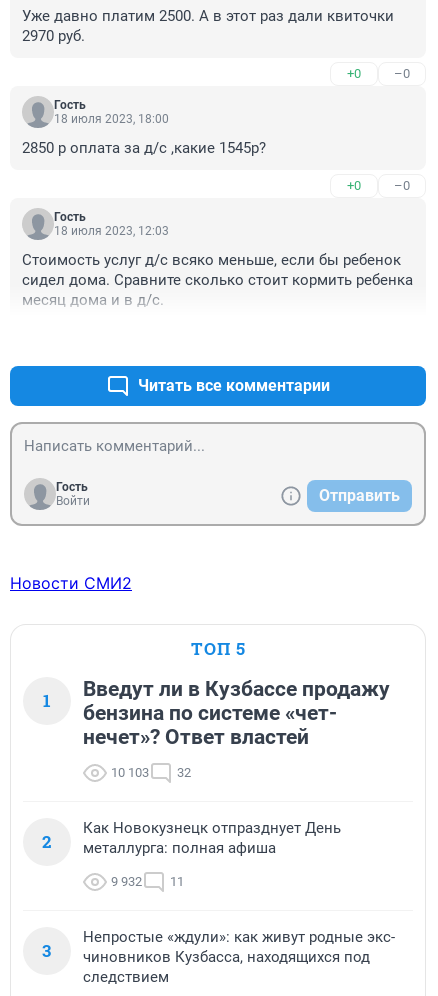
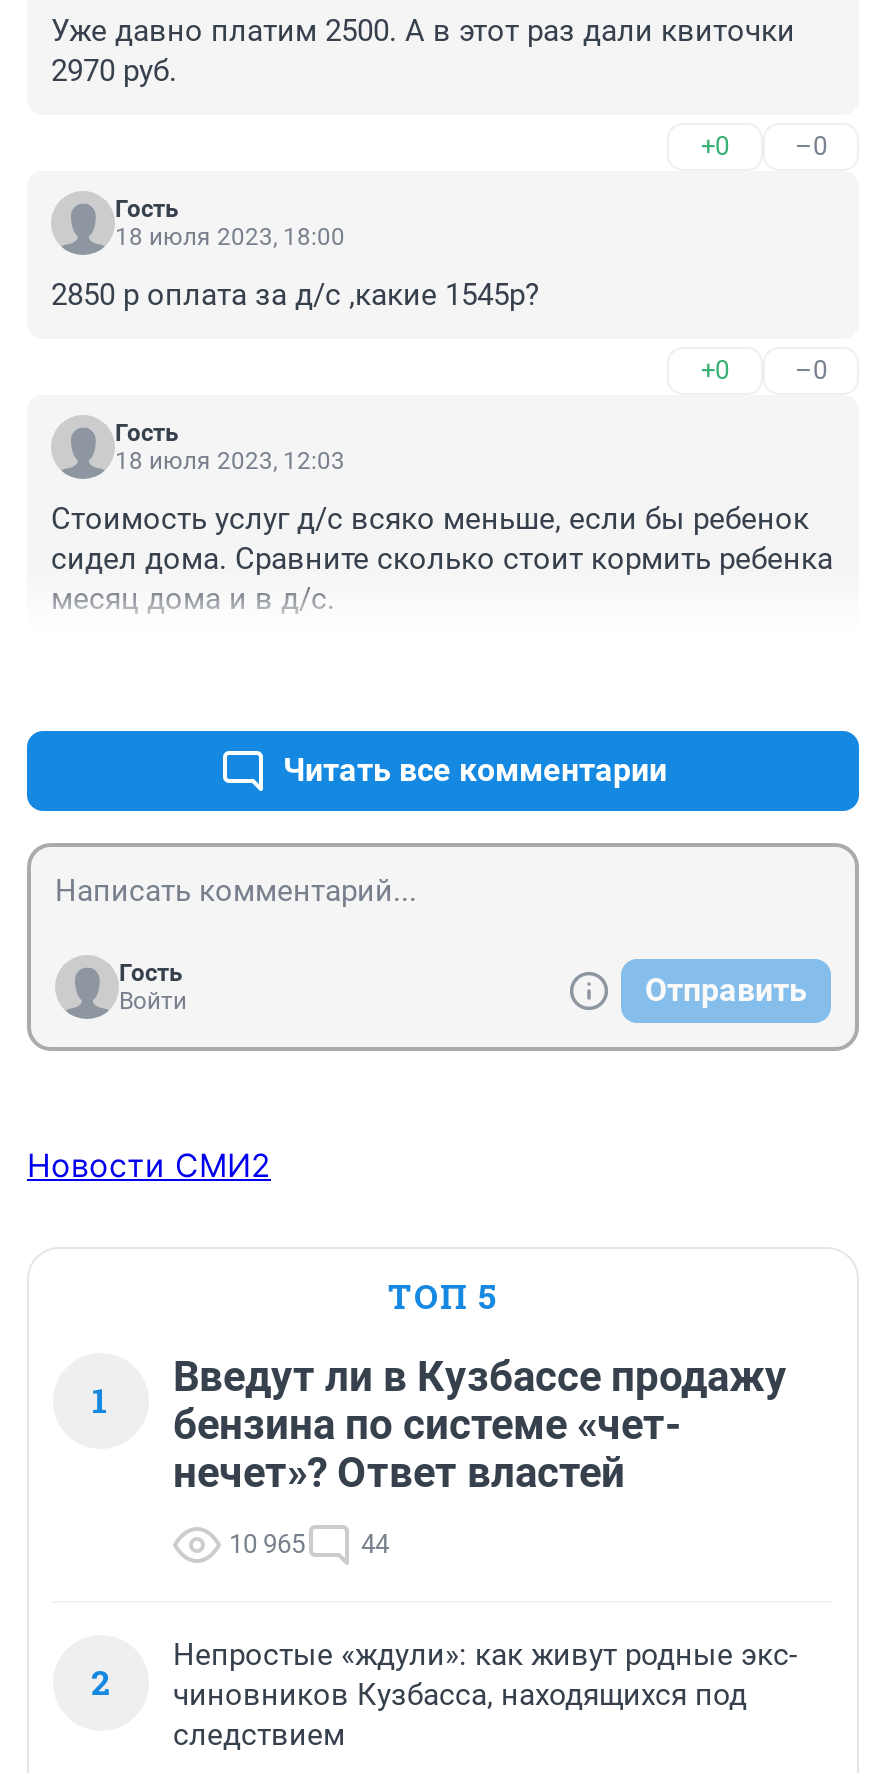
[111,765,149,780] 10 103 -> [229,1529,305,1559] 10 965
[177,765,191,780] 32 -> [361,1529,389,1559] 44
[42,819,341,962] Как Новокузнецк отпразднует День | металлурга: полная афиша | 9 932 | 11 | 3 -> none

